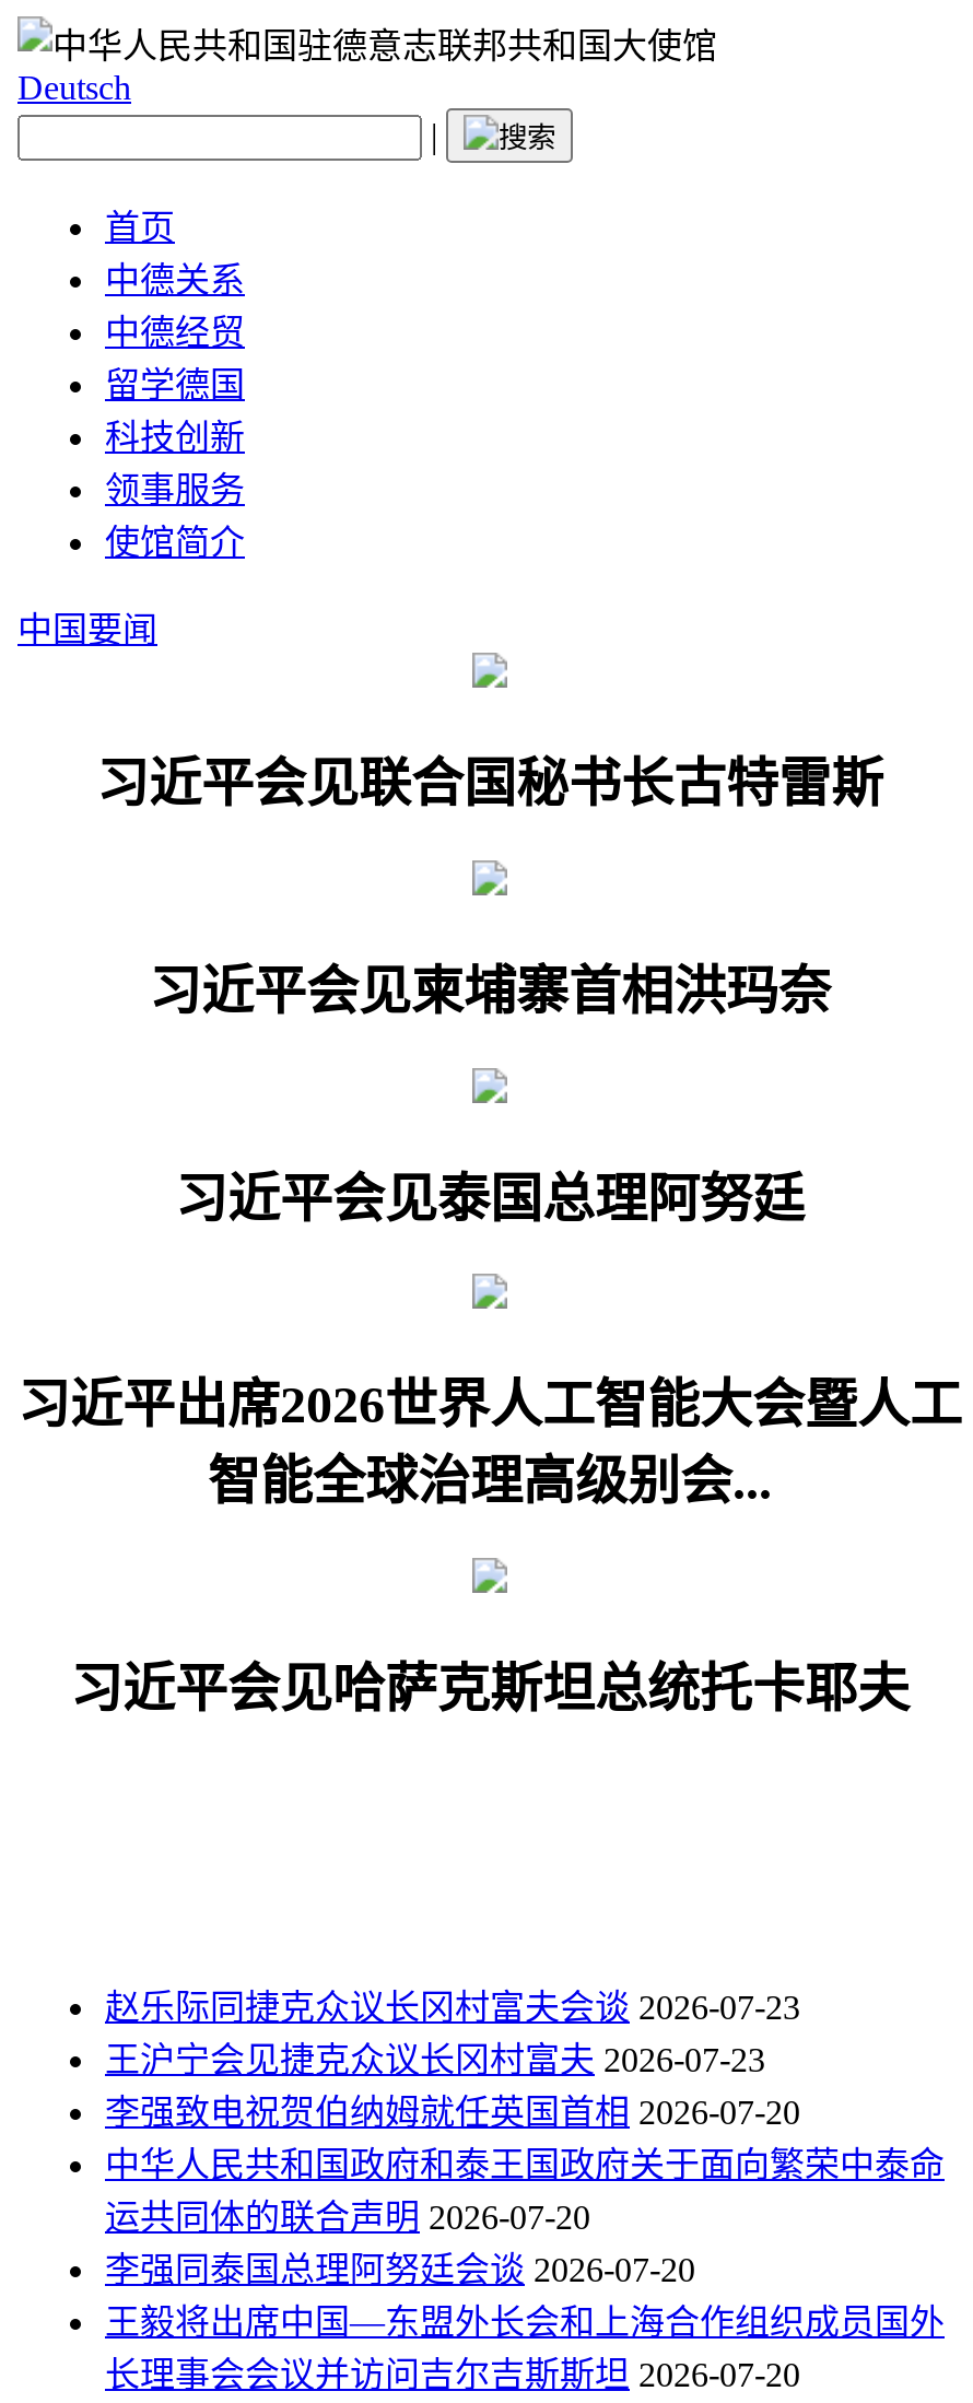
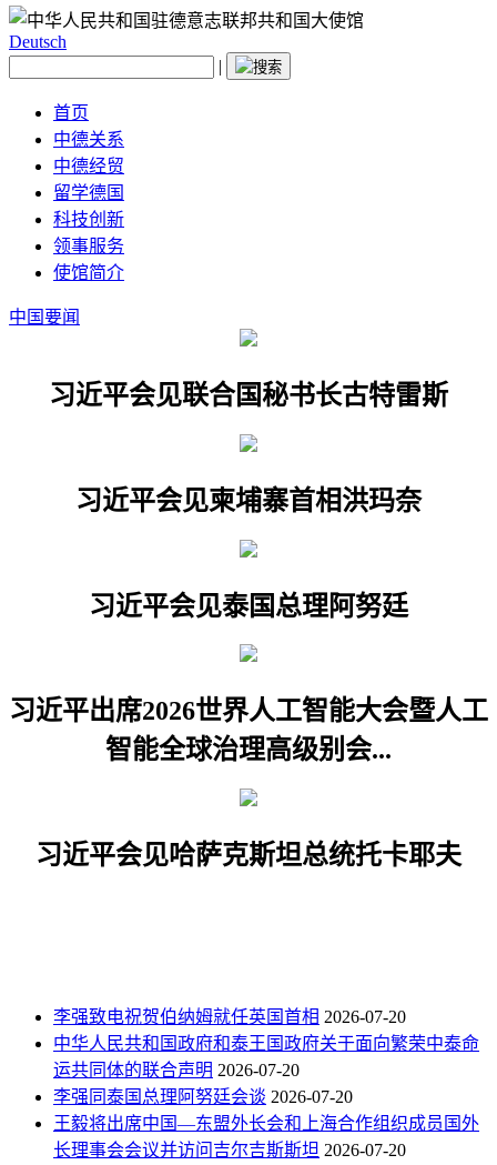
[105,1989,800,2078] 赵乐际同捷克众议长冈村富夫会谈 2026-07-23 | 王沪宁会见捷克众议长冈村富夫 2026-07-23 -> none

